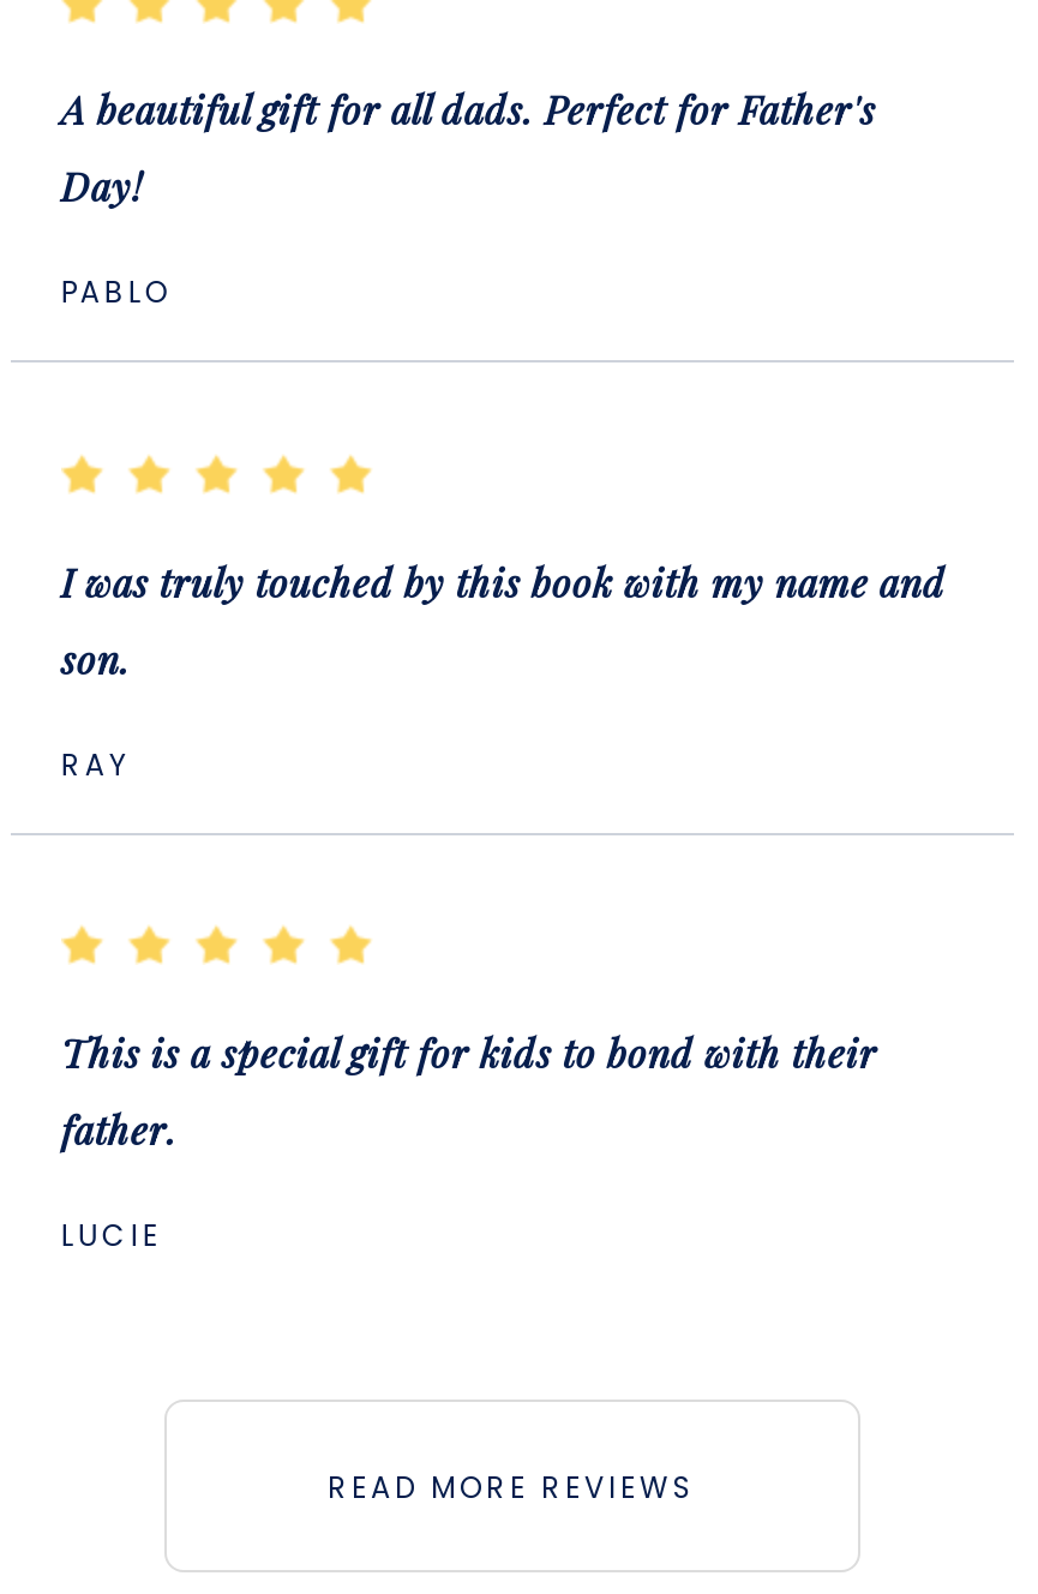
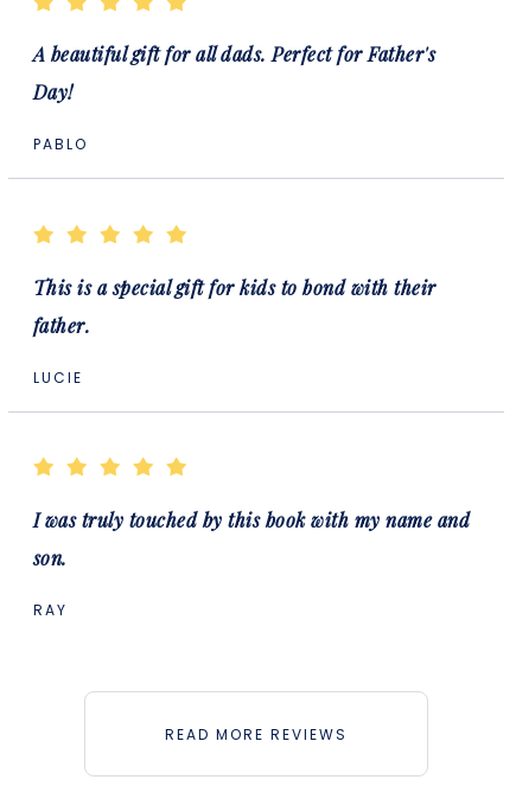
moved [61,557,945,785] -> [33,508,470,620]: I was truly touched by this book with my name and | son. | RAY
moved [61,1028,877,1256] -> [33,275,436,388]: This is a special gift for kids to bond with their | father. | LUCIE

